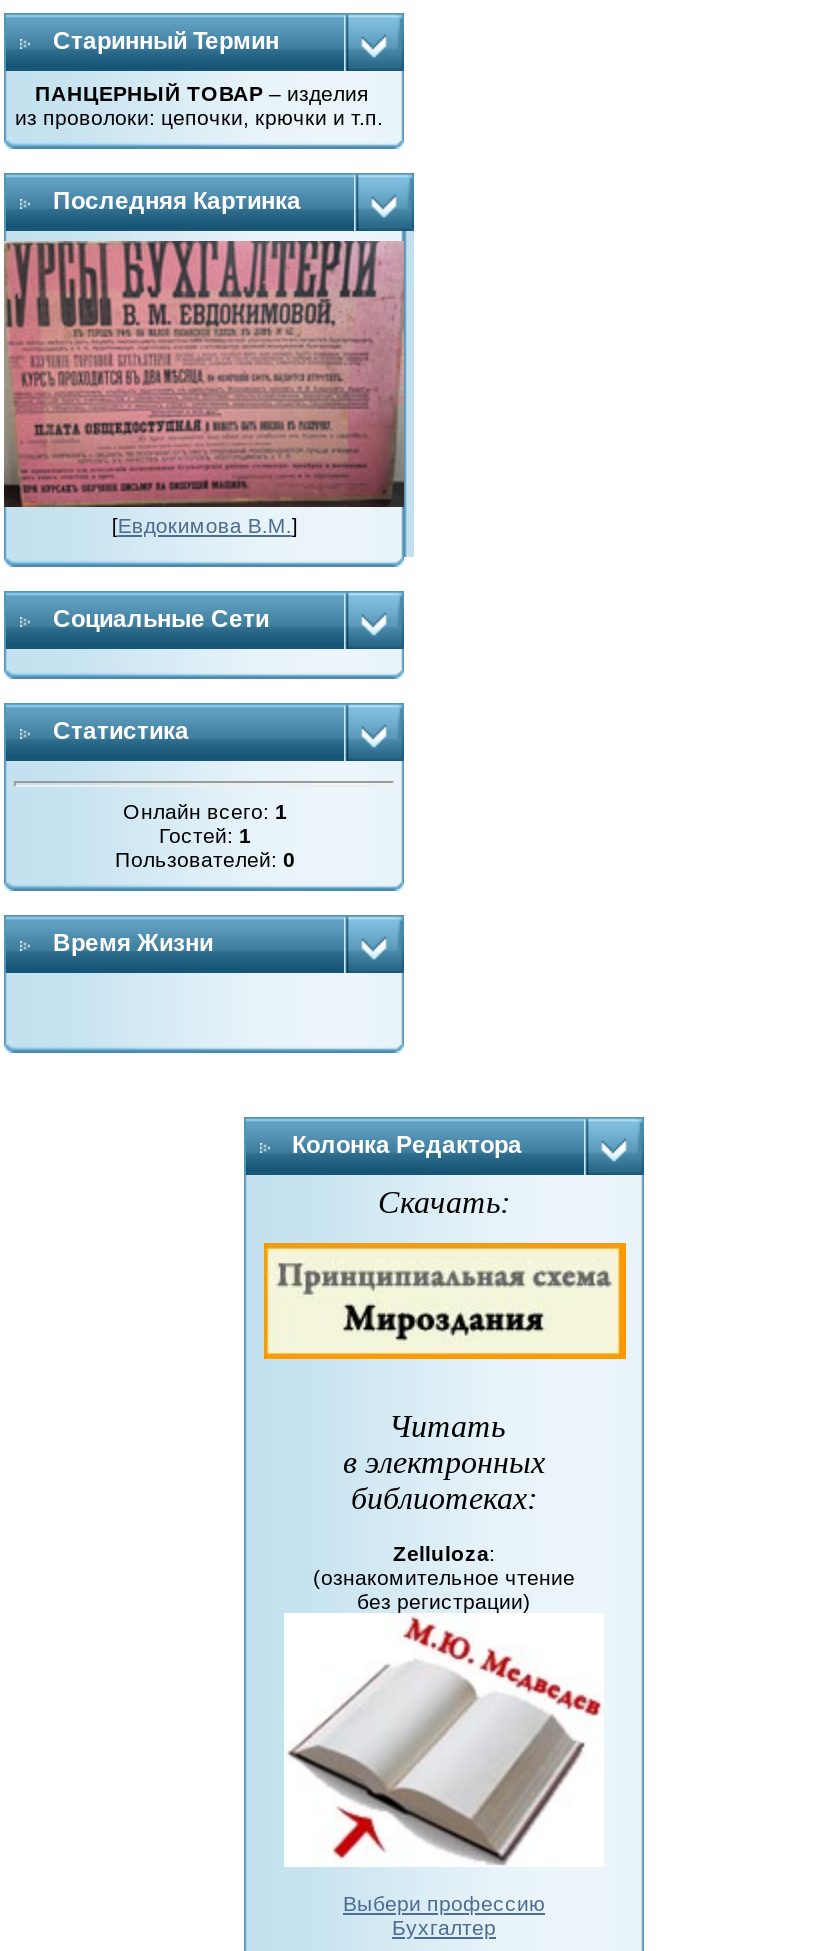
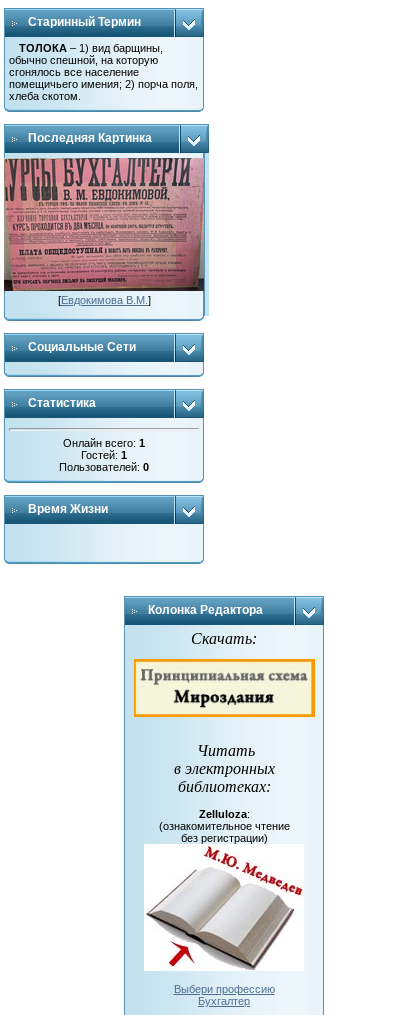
[15,81,383,129] ПАНЦЕРНЫЙ ТОВАР – изделия | из проволоки: цепочки, крючки и т.п. -> [9,42,198,102] ТОЛОКА – 1) вид барщины, | обычно спешной, на которую | сгонялось все население | помещичьего имения; 2) порча поля, | хлеба скотом.

